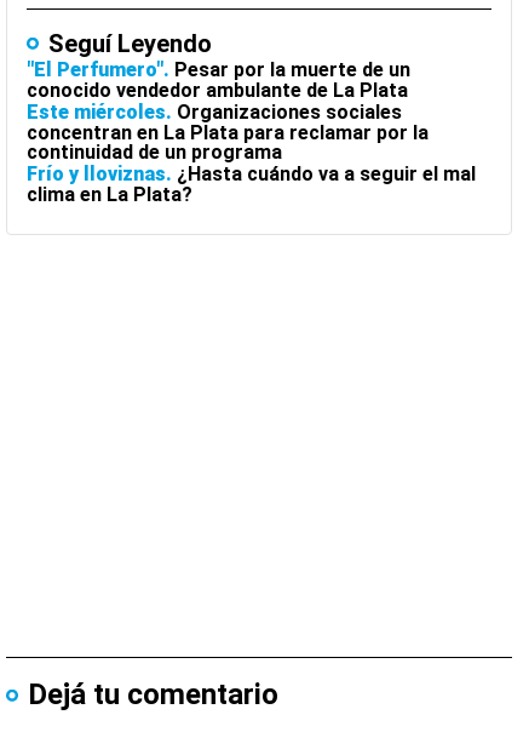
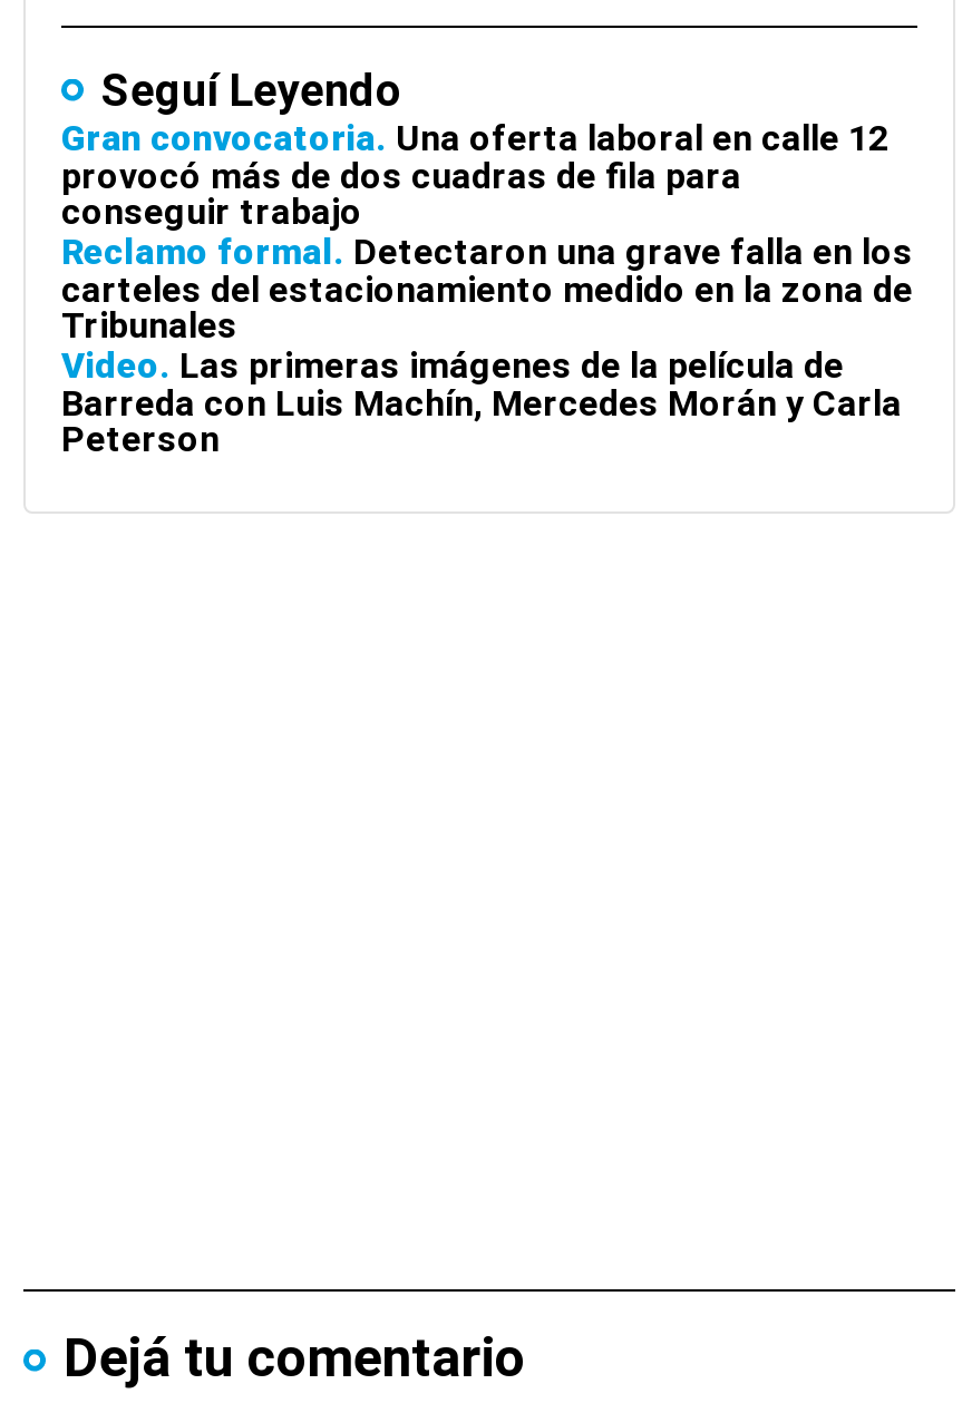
[27,58,476,206] "El Perfumero" Pesar por la muerte de un | conocido vendedor ambulante de La Plata | Este miércoles Organizaciones sociales | concentran en La Plata para reclamar por la | continuidad de un programa | Frío y lloviznas ¿Hasta cuándo va a seguir el mal | clima en La Plata? -> [61,117,913,461] Gran convocatoria Una oferta laboral en calle 12 | provocó más de dos cuadras de fila para | conseguir trabajo | Reclamo formal Detectaron una grave falla en los | carteles del estacionamiento medido en la zona de | Tribunales | Video Las primeras imágenes de la película de | Barreda con Luis Machín, Mercedes Morán y Carla | Peterson

